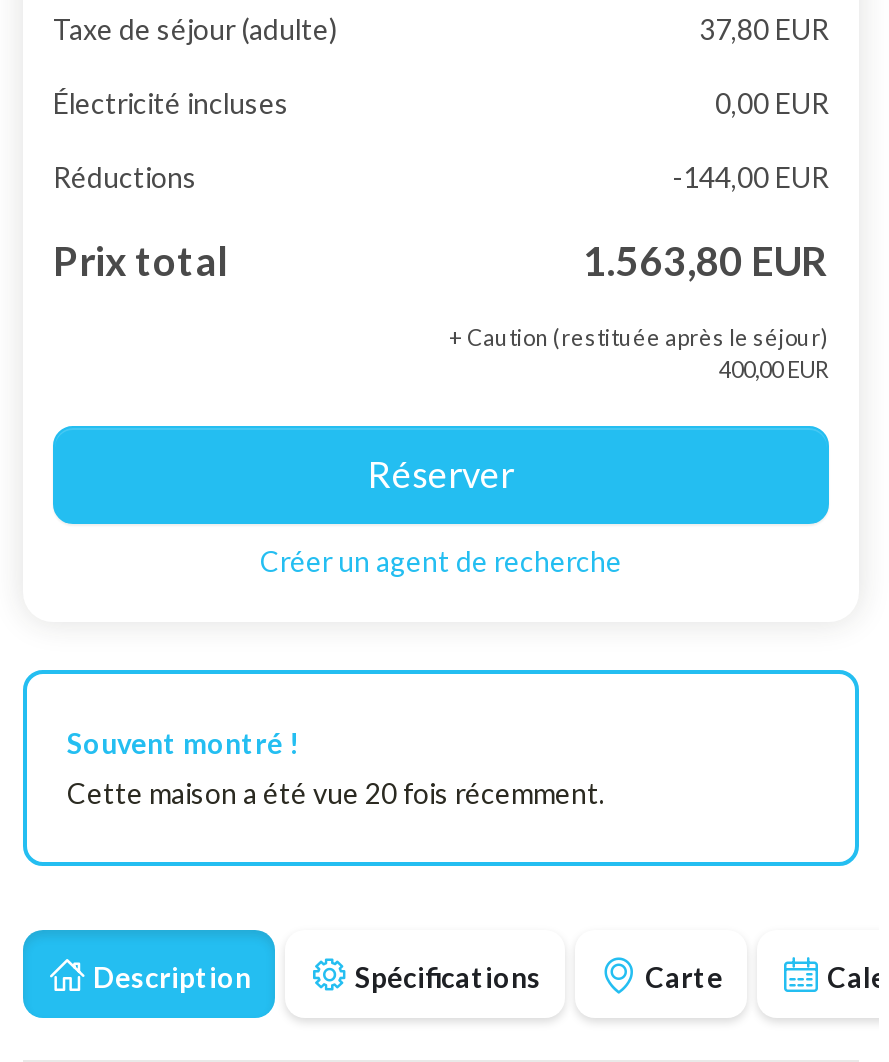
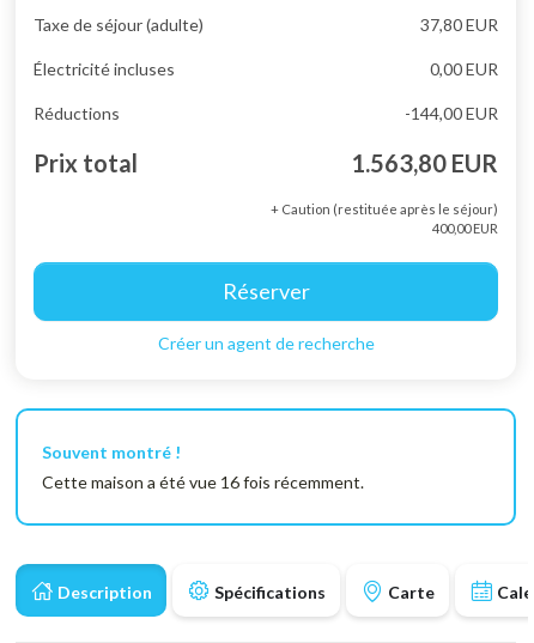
[67,776,605,810] Cette maison a été vue 20 fois récemment. -> [42,472,364,492] Cette maison a été vue 16 fois récemment.

